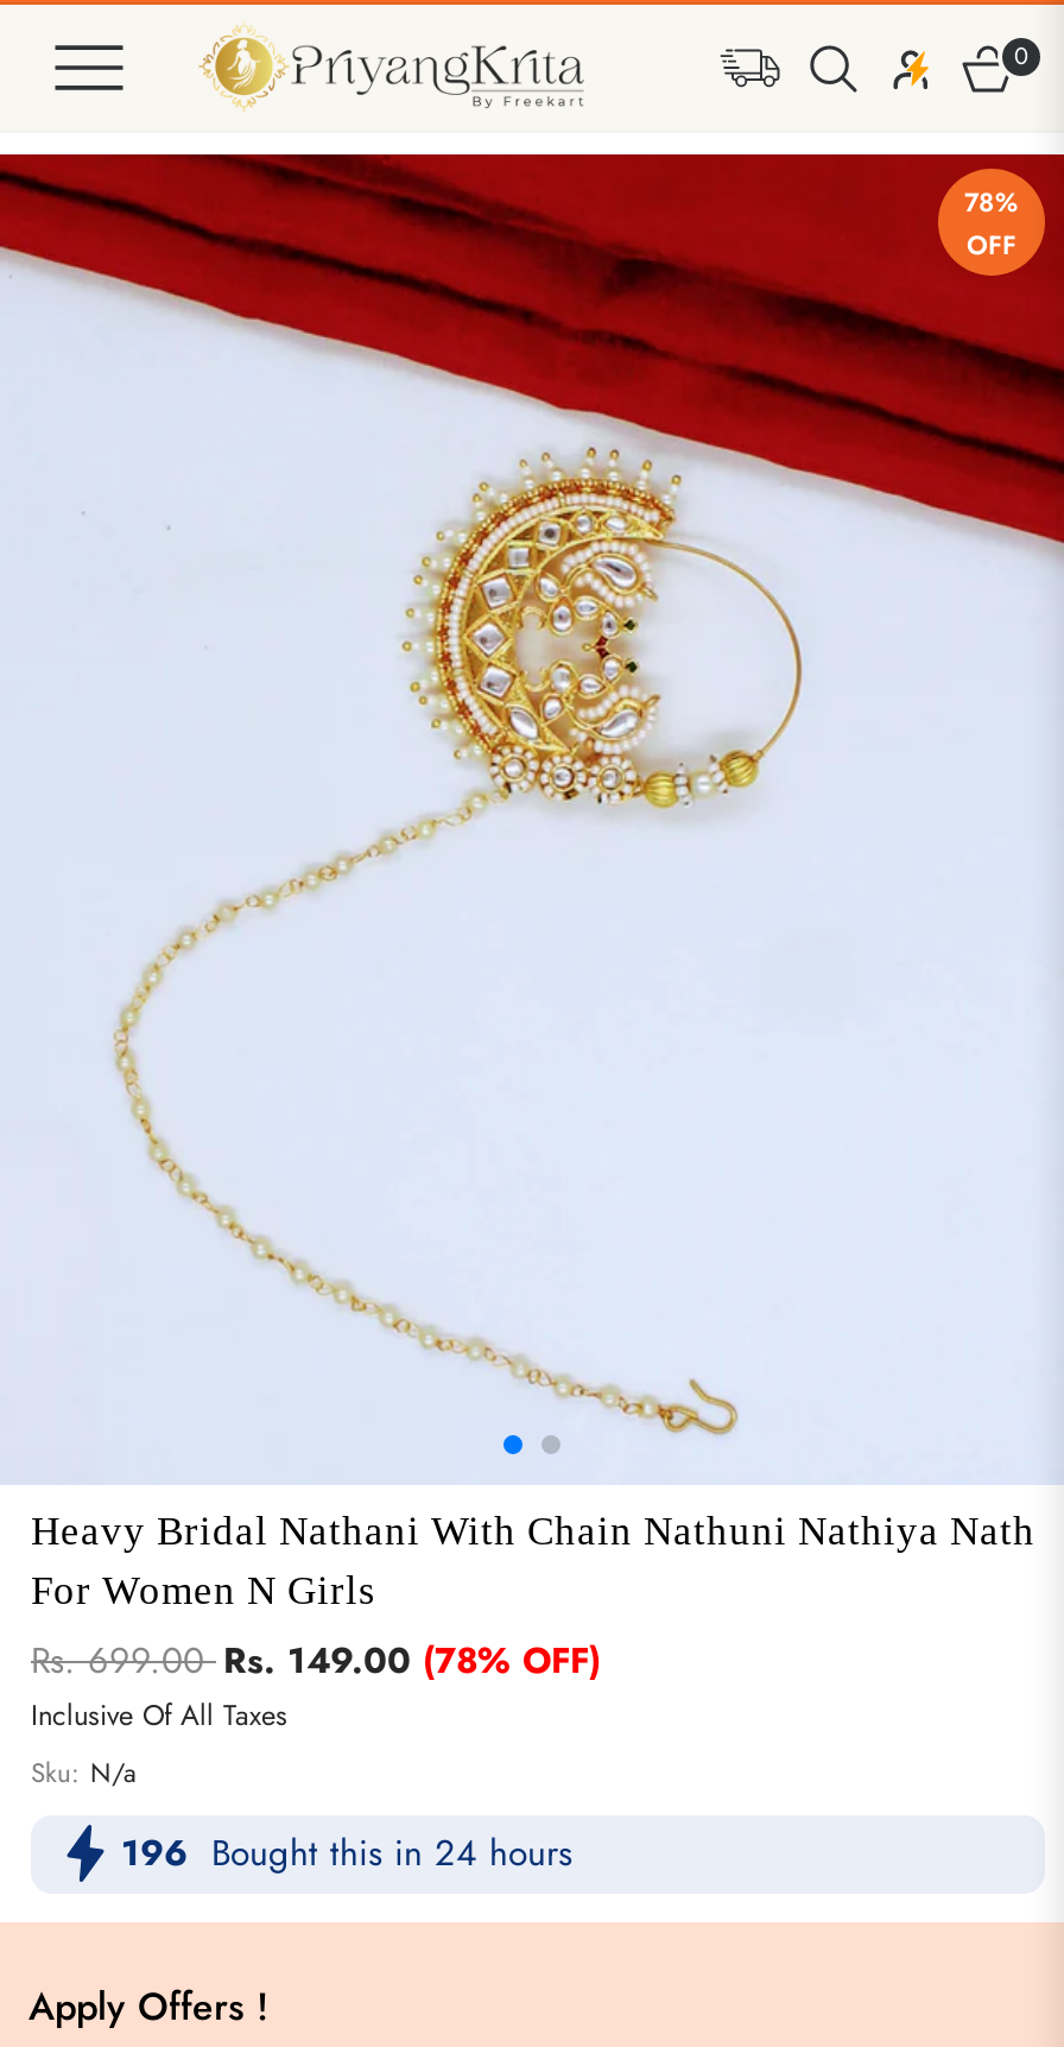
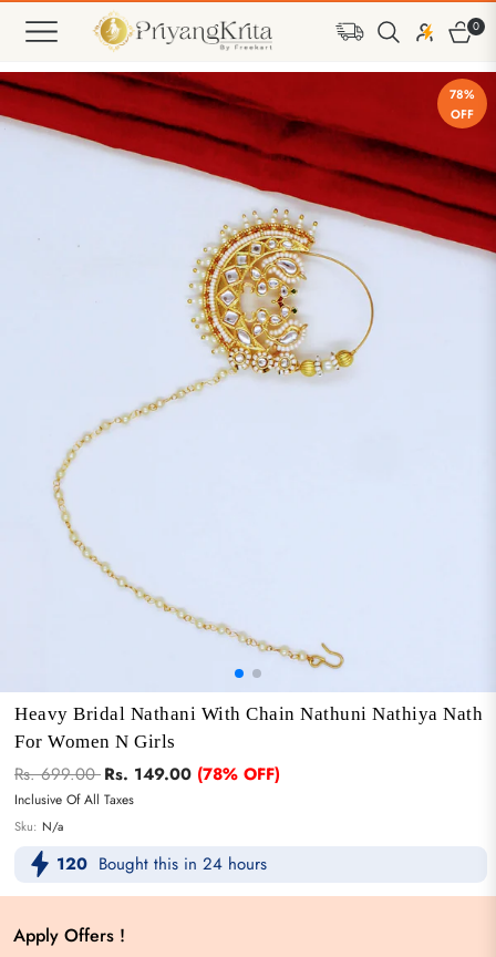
[121,1828,572,1881] 196 Bought this in 24 hours -> [56,852,267,877] 120 Bought this in 24 hours

